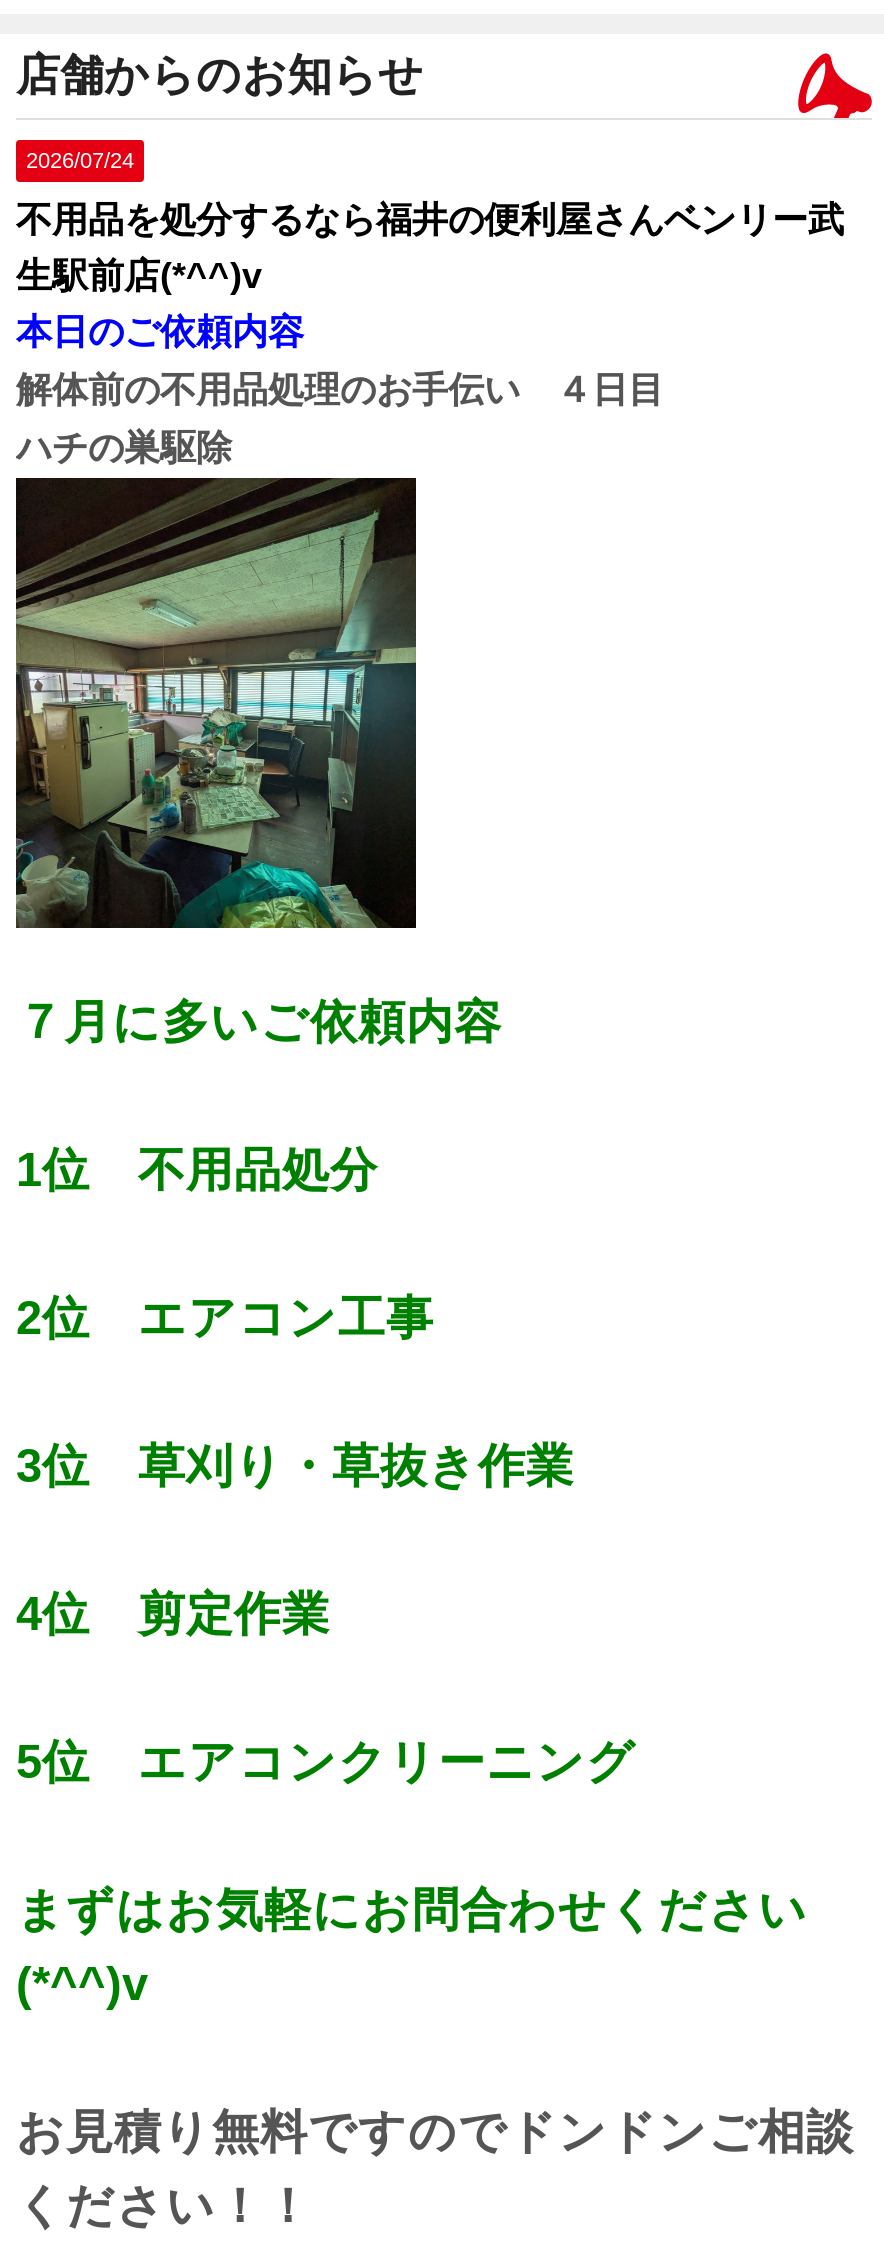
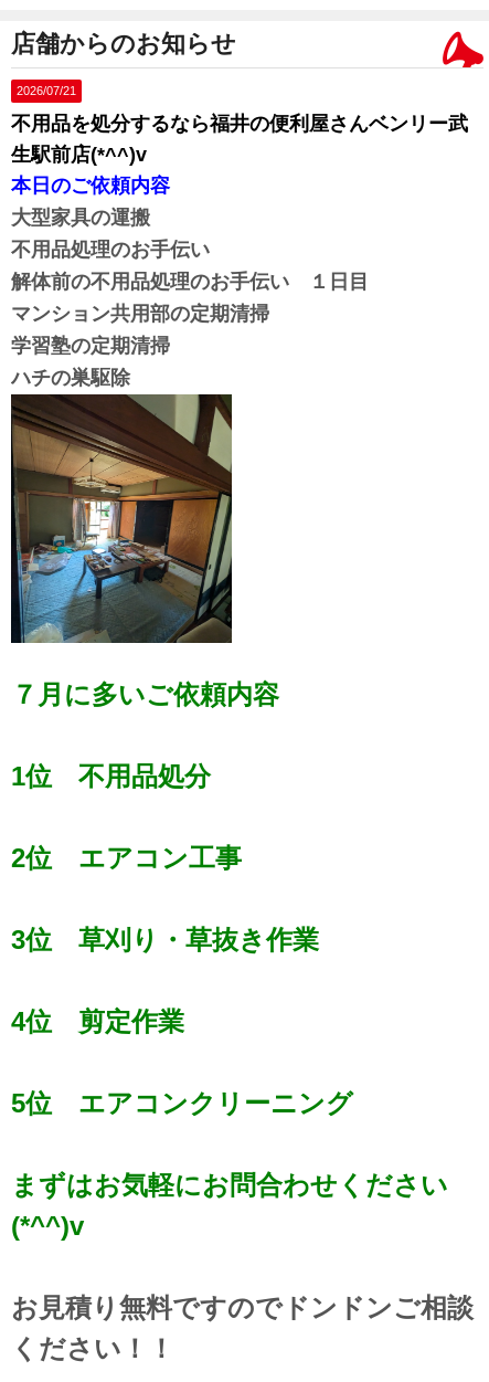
[26,149,134,173] 2026/07/24 -> [17,84,76,98] 2026/07/21
[16,371,664,411] 解体前の不用品処理のお手伝い ４日目 -> [11,207,369,357] 大型家具の運搬 | 不用品処理のお手伝い | 解体前の不用品処理のお手伝い １日目 | マンション共用部の定期清掃 | 学習塾の定期清掃
[14,476,418,930] [image] -> [10,393,233,644] [image]

